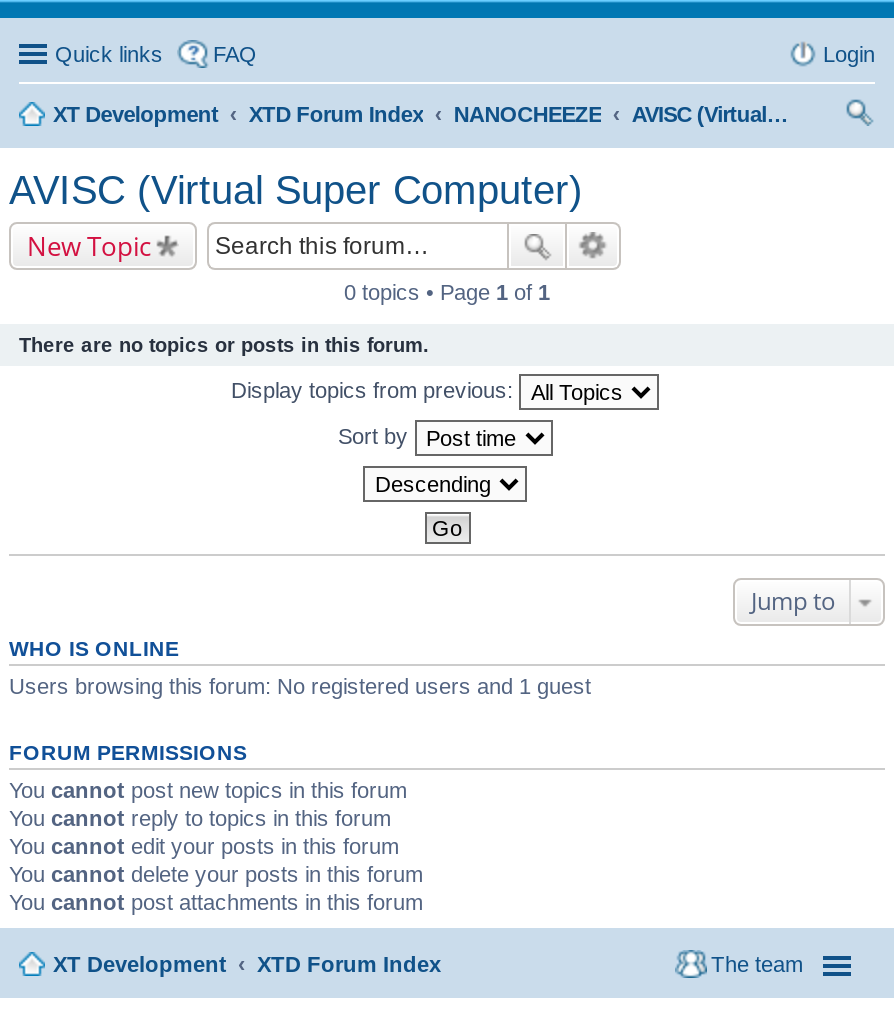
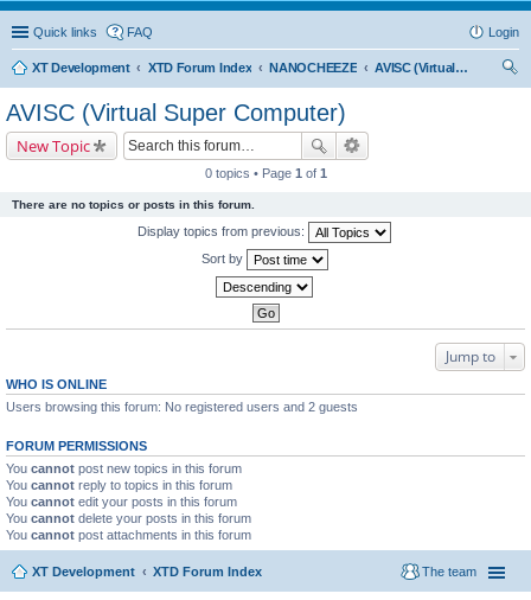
[9,674,591,698] Users browsing this forum: No registered users and 1 guest -> [6,400,358,414] Users browsing this forum: No registered users and 2 guests

